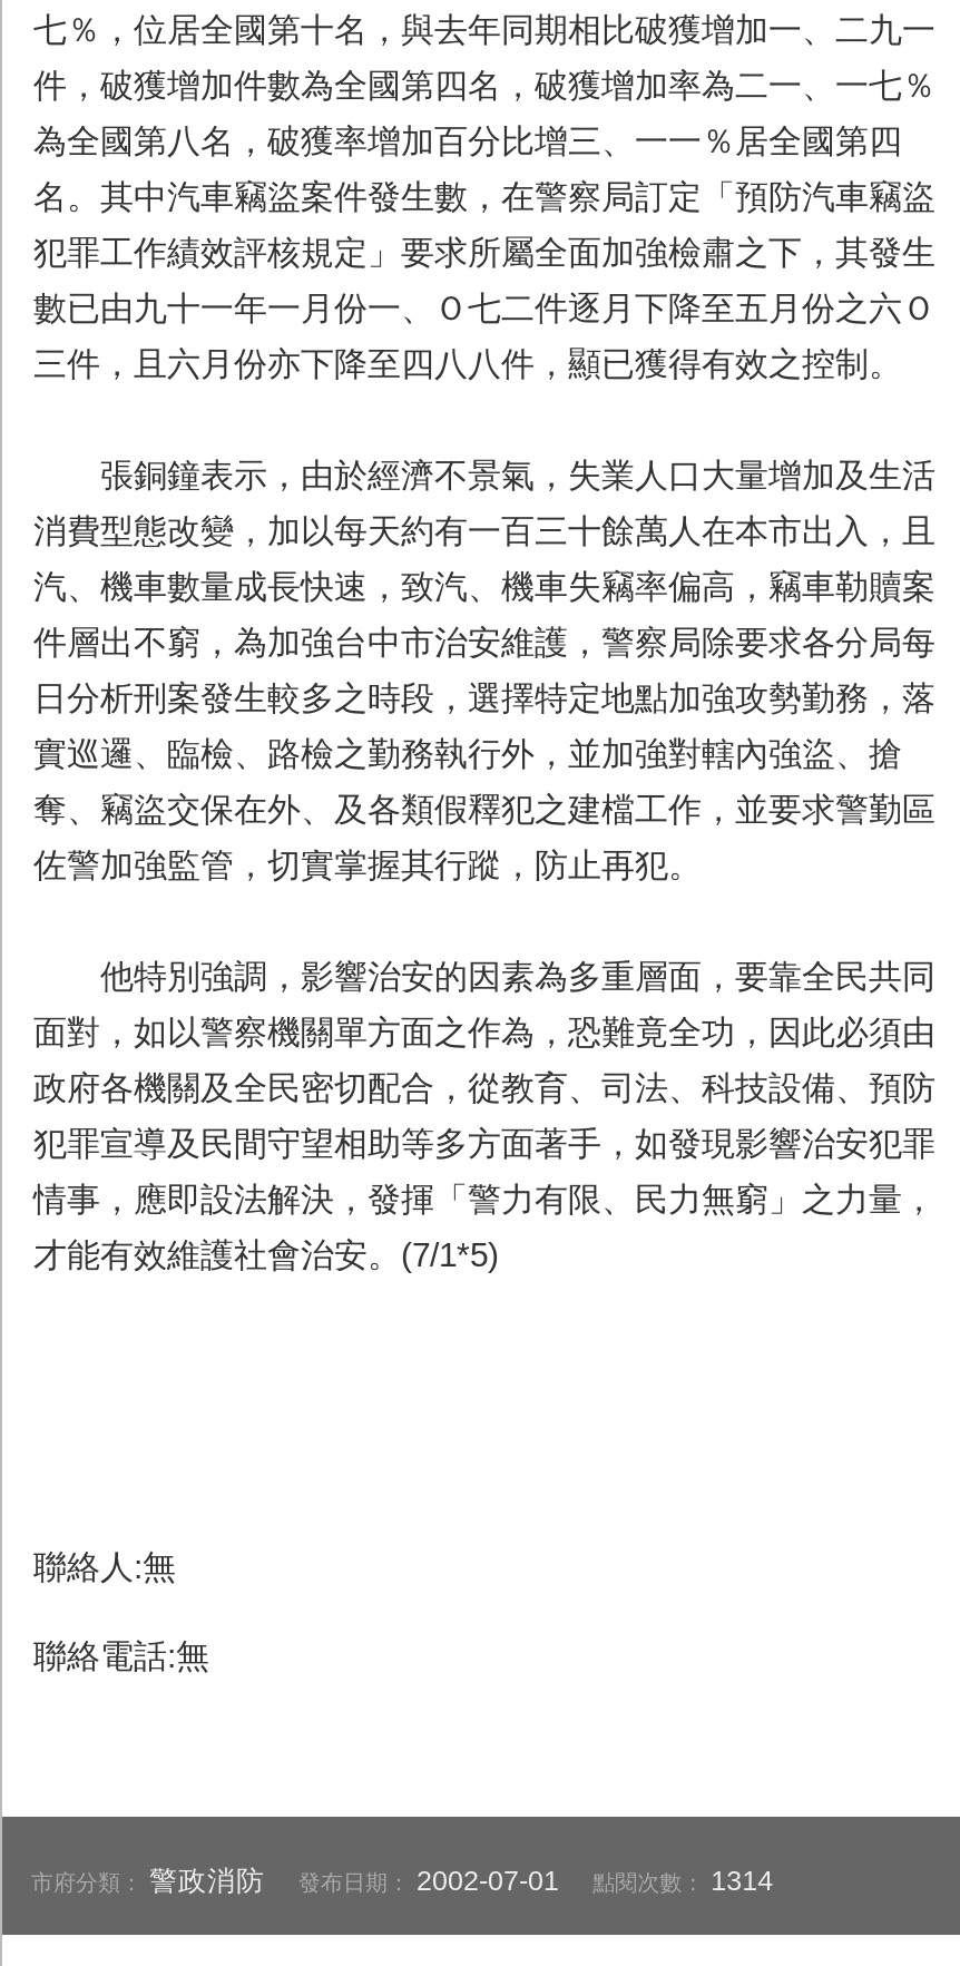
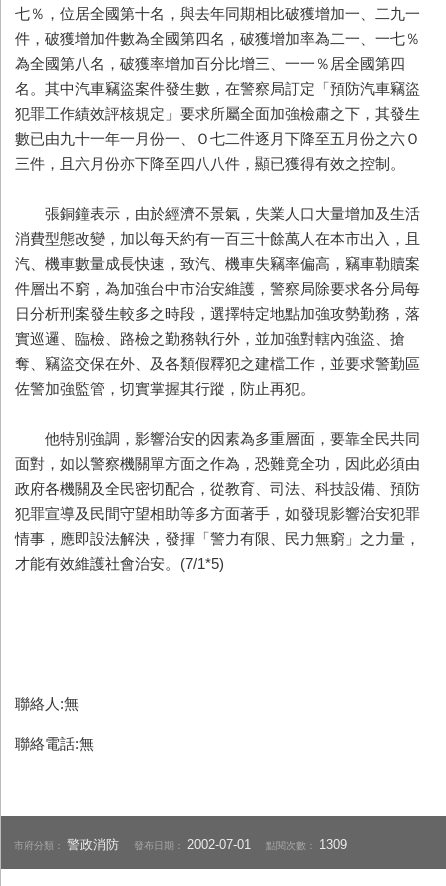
[31,1865,773,1896] 市府分類：警政消防 發布日期：2002-07-01 點閱次數：1314 -> [14,837,347,851] 市府分類：警政消防 發布日期：2002-07-01 點閱次數：1309

